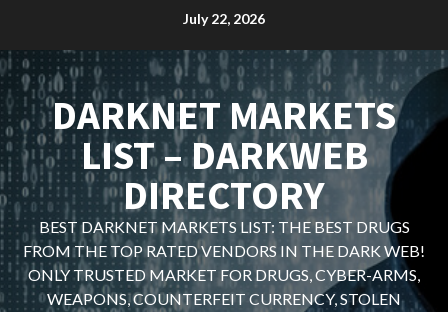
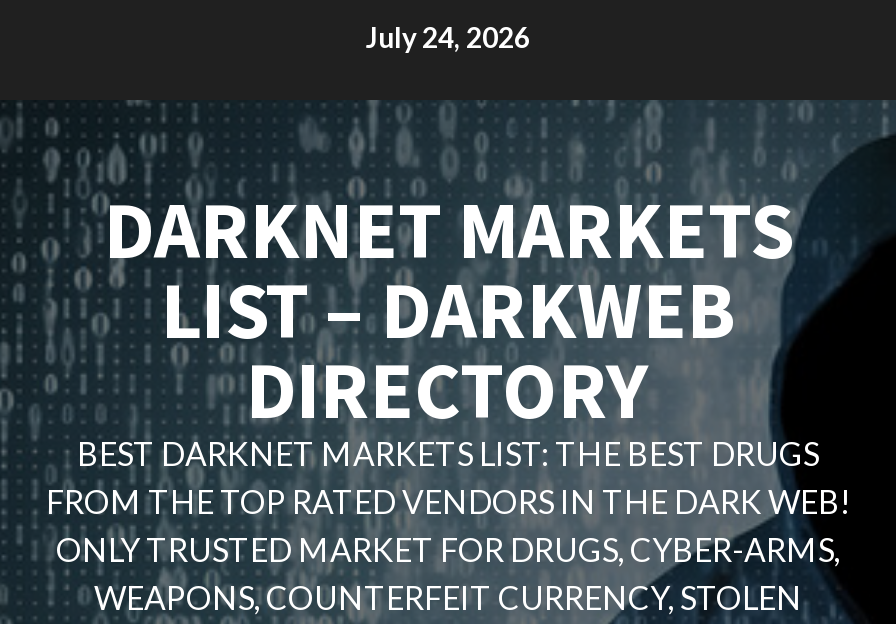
[183,9,265,26] July 22, 2026 -> [366,19,530,53] July 24, 2026

